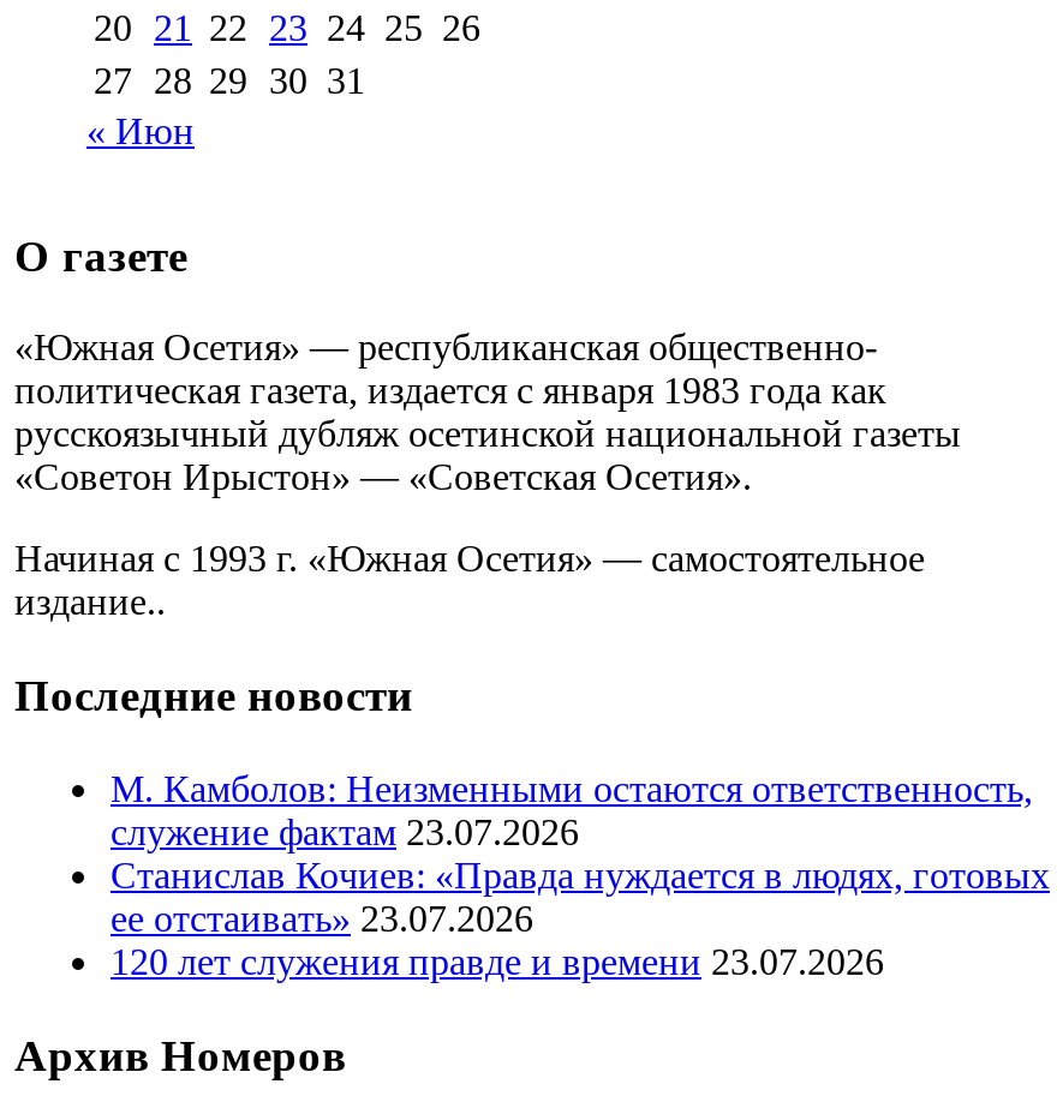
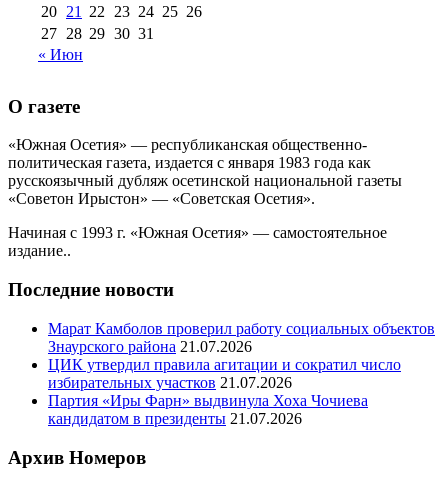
[111,768,1050,982] М. Камболов: Неизменными остаются ответственность, | служение фактам 23.07.2026 | Станислав Кочиев: «Правда нуждается в людях, готовых | ее отстаивать» 23.07.2026 | 120 лет служения правде и времени 23.07.2026 -> [48,320,435,427] Марат Камболов проверил работу социальных объектов | Знаурского района 21.07.2026 | ЦИК утвердил правила агитации и сократил число | избирательных участков 21.07.2026 | Партия «Иры Фарн» выдвинула Хоха Чочиева | кандидатом в президенты 21.07.2026

